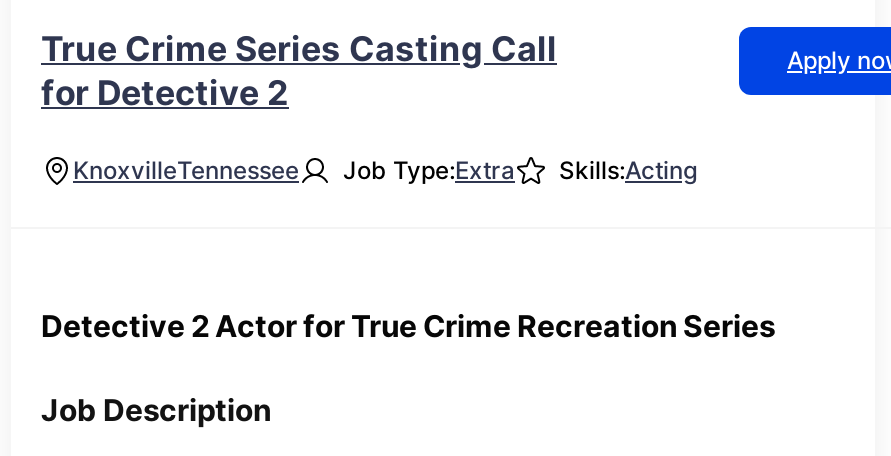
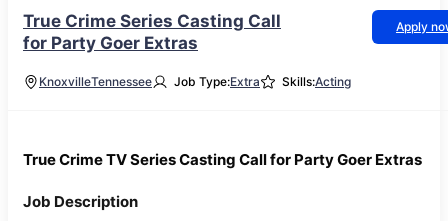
[41,73,289,113] for Detective 2 -> [23,33,198,53] for Party Goer Extras
[41,307,775,345] Detective 2 Actor for True Crime Recreation Series -> [23,150,422,169] True Crime TV Series Casting Call for Party Goer Extras

